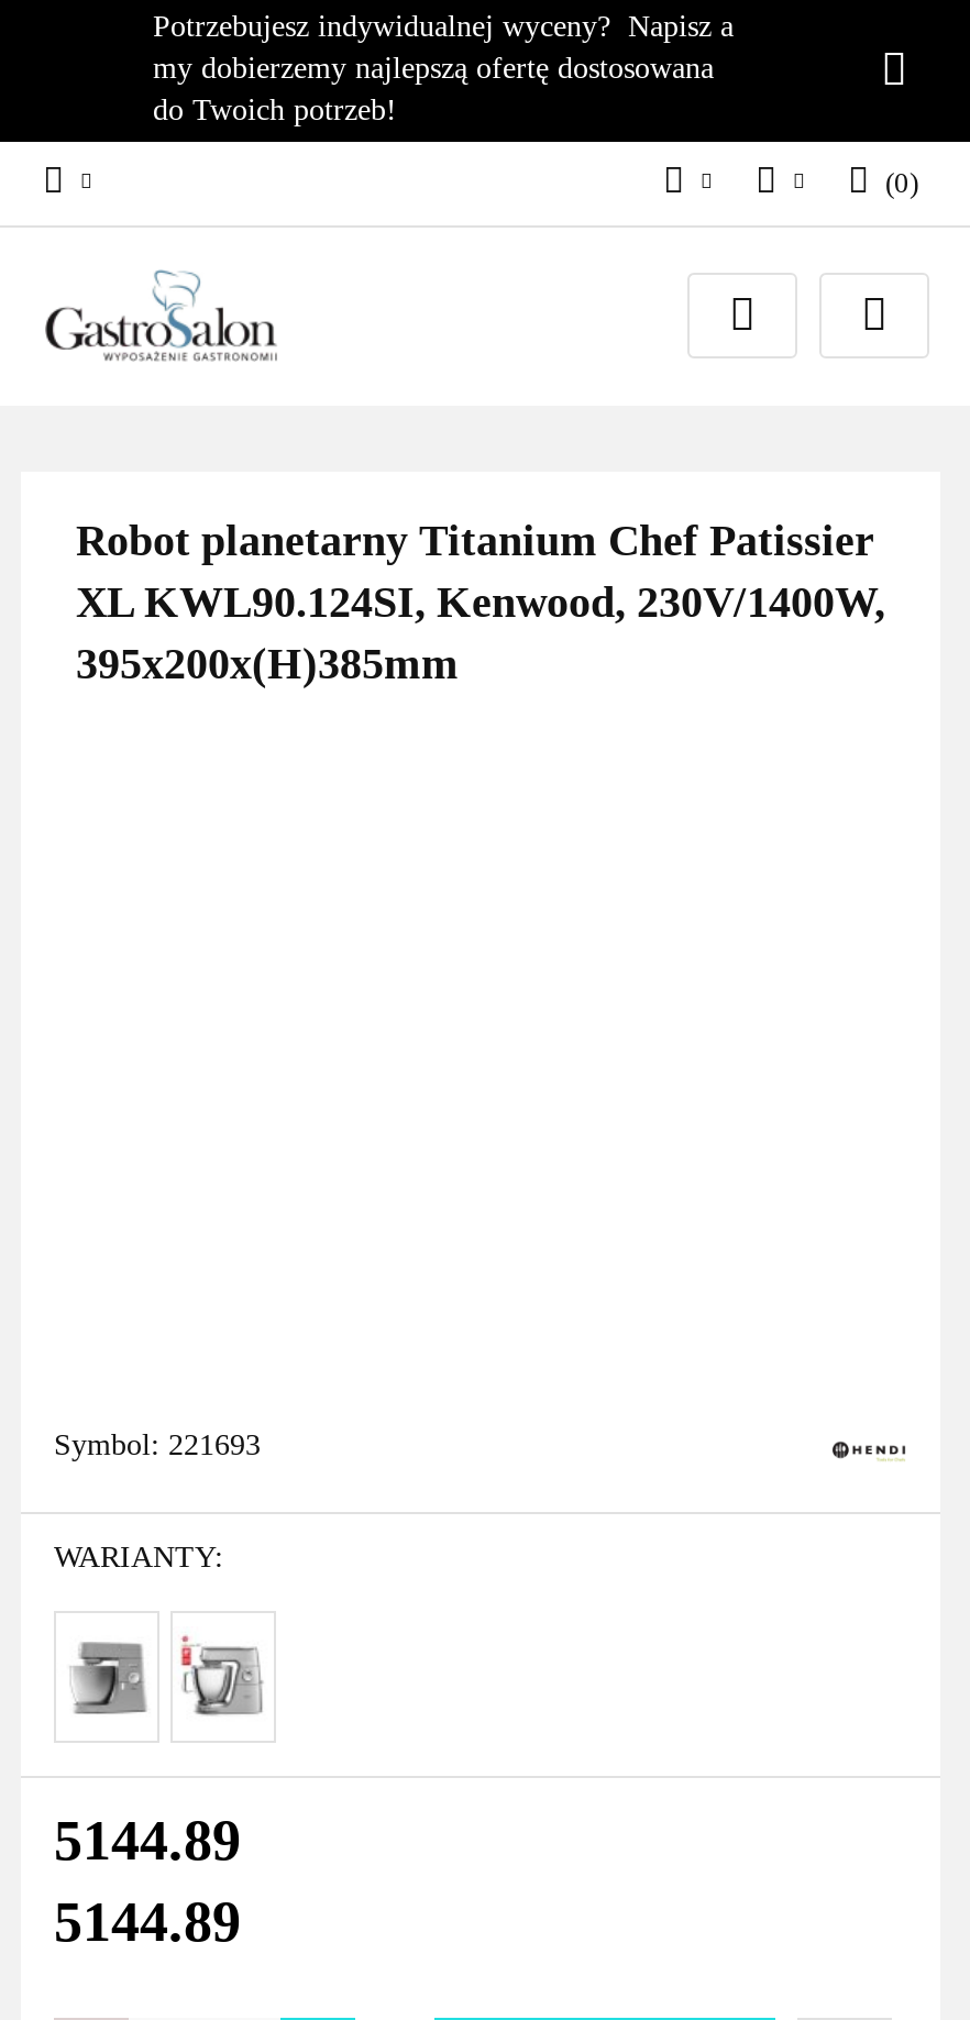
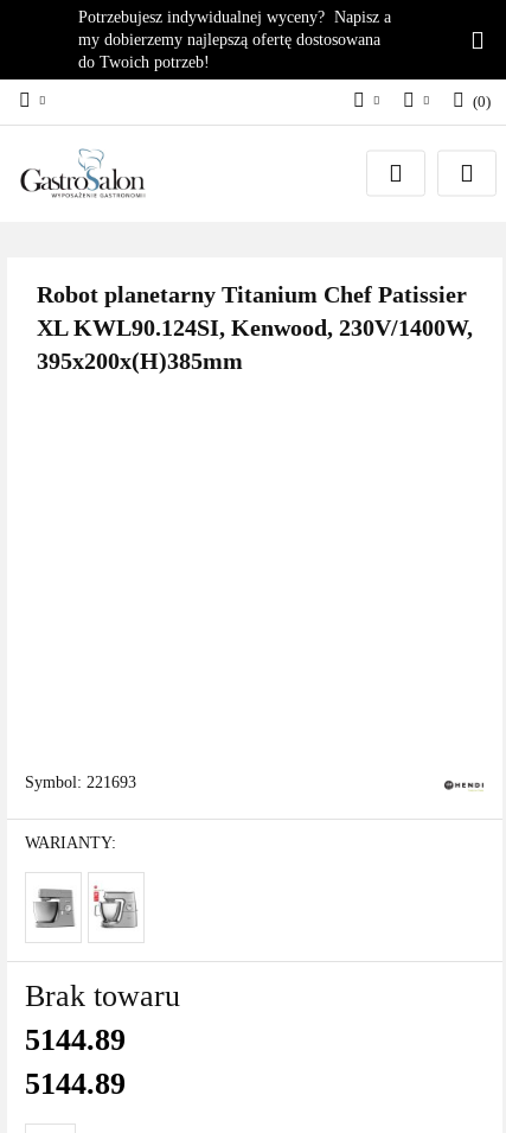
none -> [25,979,180,1013] Brak towaru

